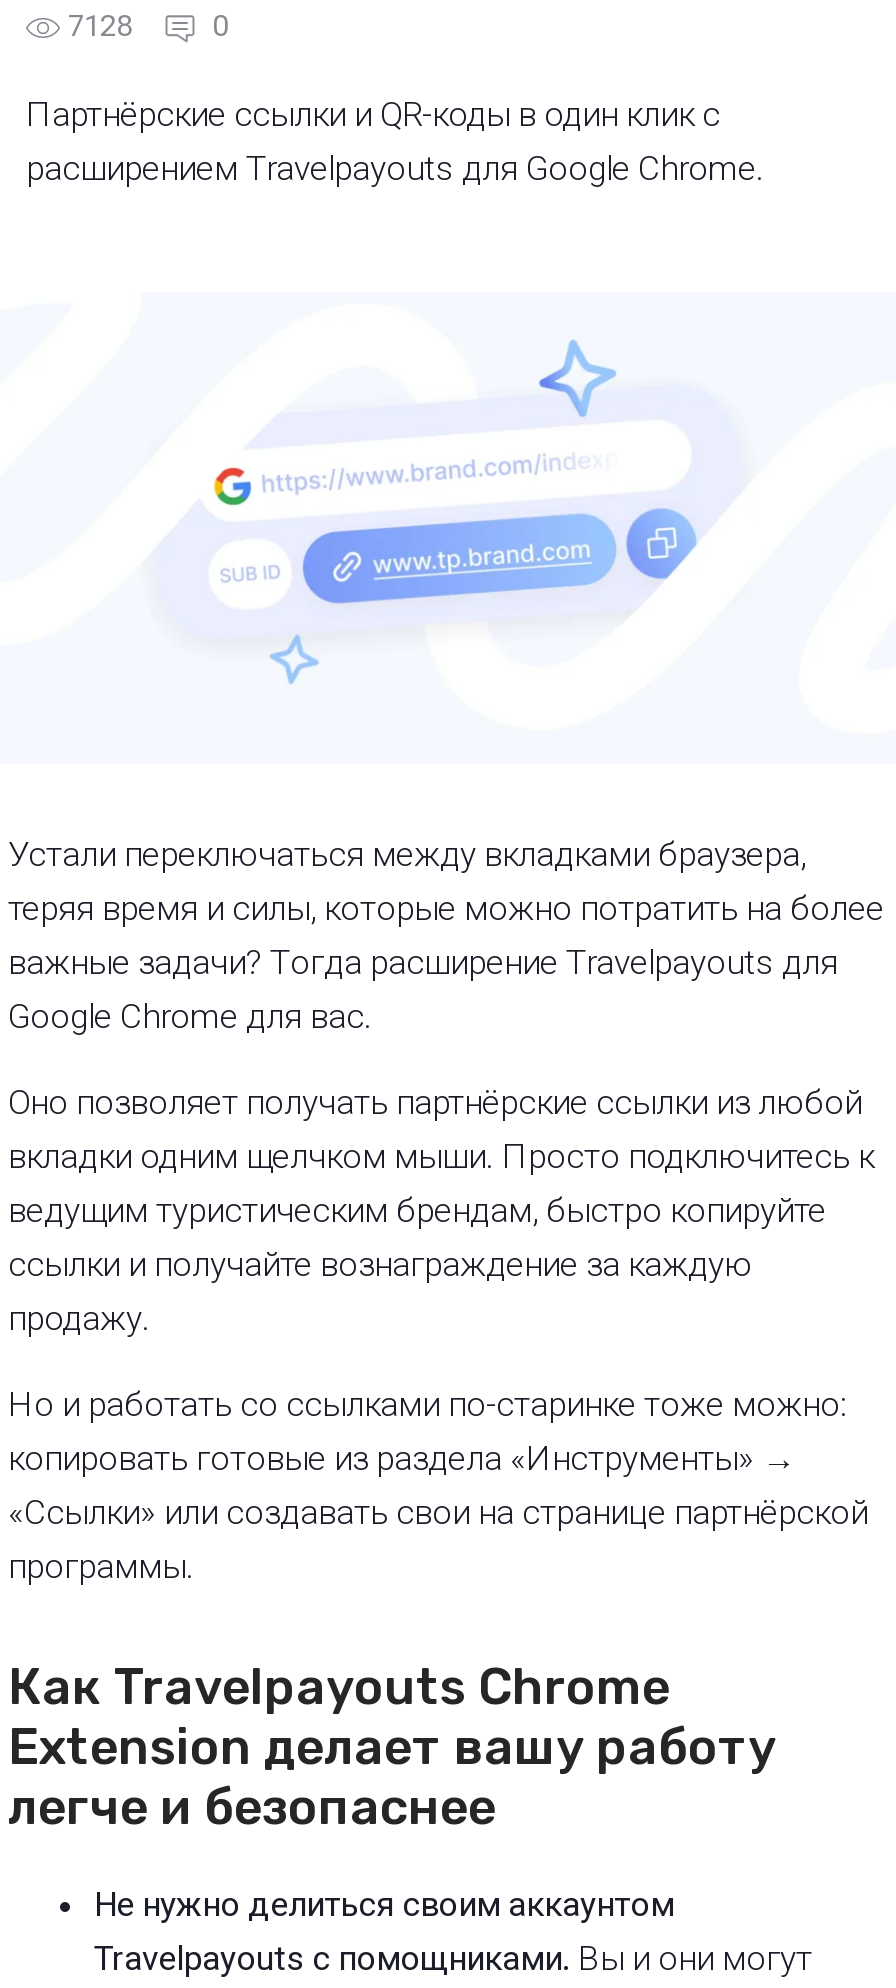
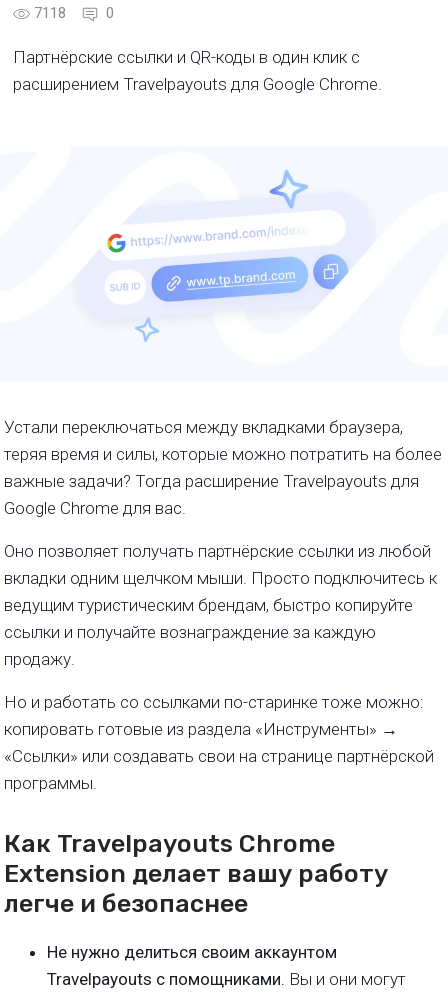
[68,8,228,44] 7128 0 -> [34,4,114,22] 7118 0

